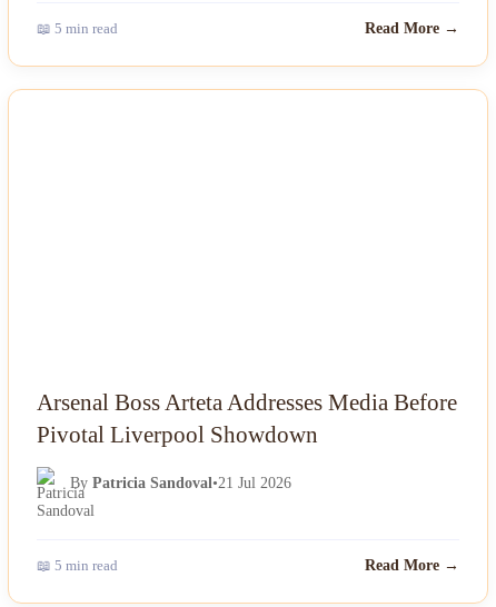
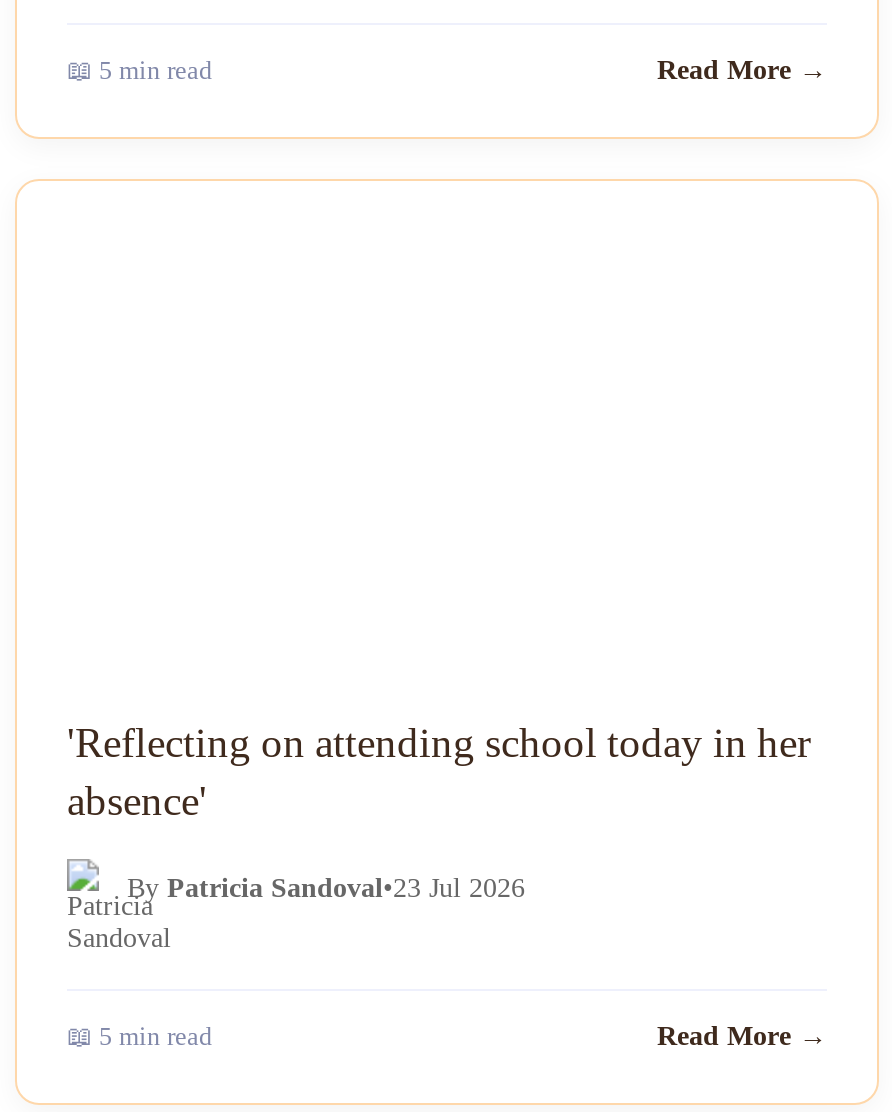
[37,389,457,447] Arsenal Boss Arteta Addresses Media Before | Pivotal Liverpool Showdown -> [67,719,811,823] 'Reflecting on attending school today in her | absence'
[70,475,291,491] By Patricia Sandoval•21 Jul 2026 -> [127,873,525,903] By Patricia Sandoval•23 Jul 2026

